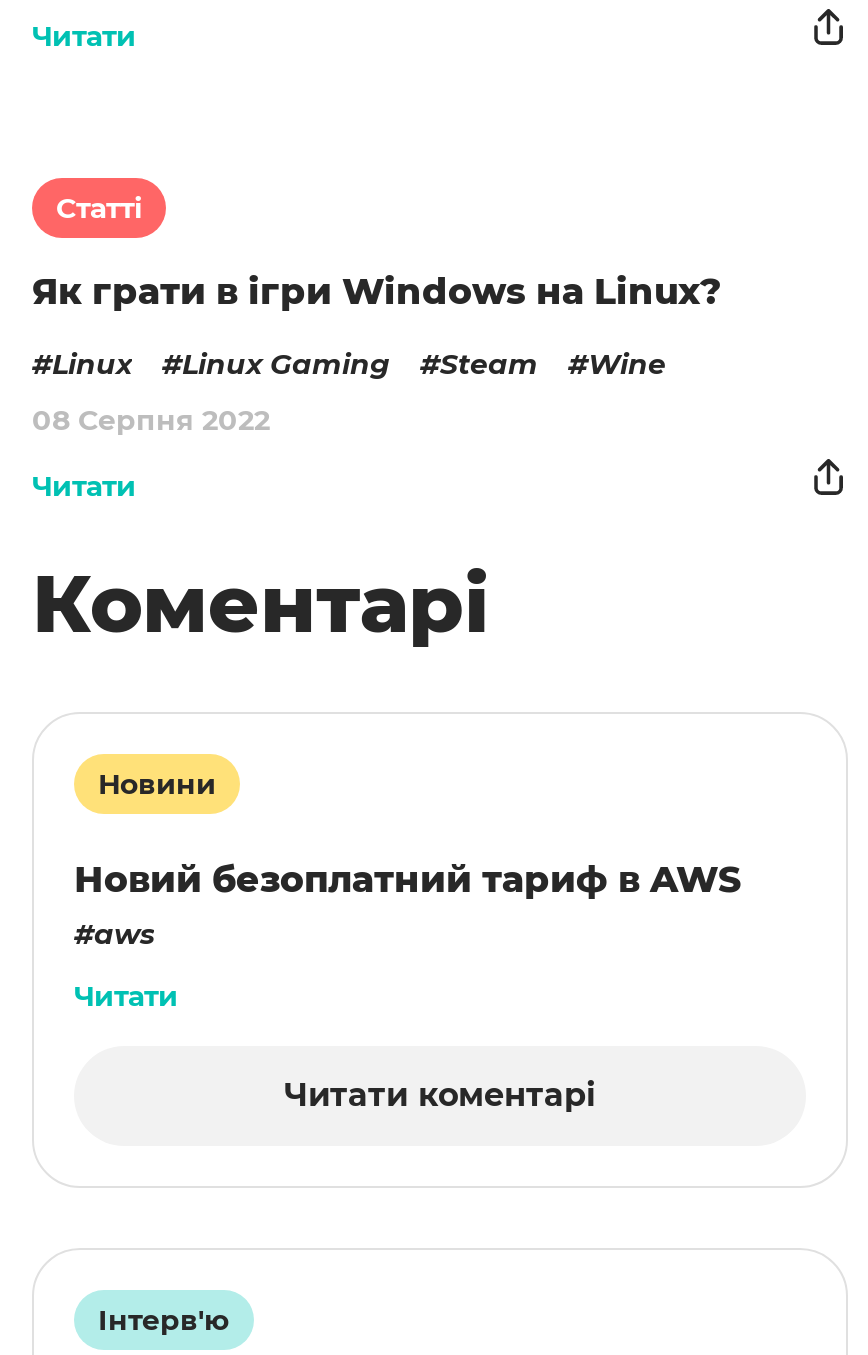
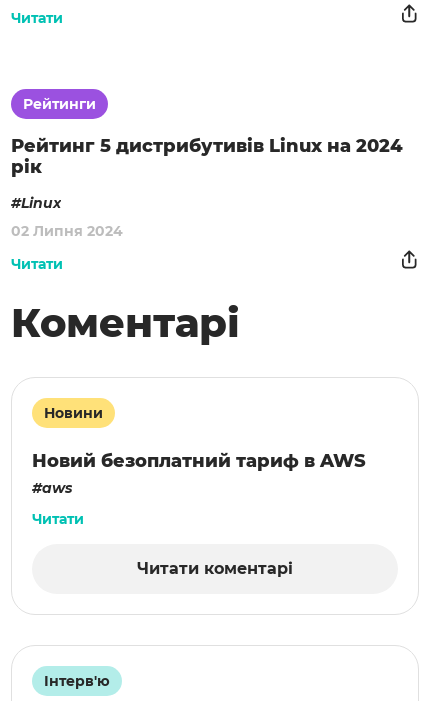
[56,190,142,226] Статті -> [23,95,96,113] Рейтинги
[32,270,722,314] Як грати в ігри Windows на Linux? -> [11,135,403,178] Рейтинг 5 дистрибутивів Linux на 2024 | рік
[32,346,666,438] Linux Gaming | Steam | Wine | 08 Серпня 2022 -> [11,222,123,240] 02 Липня 2024

